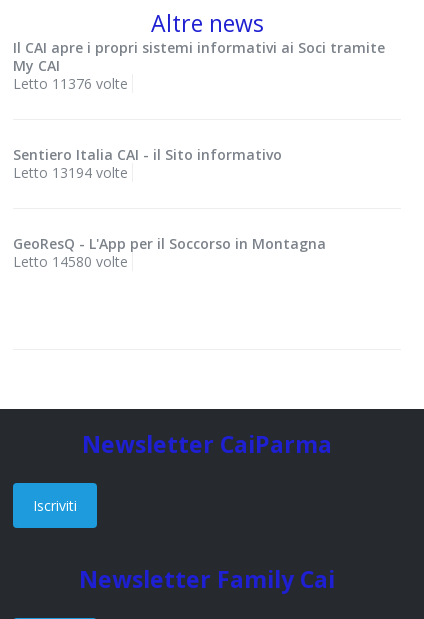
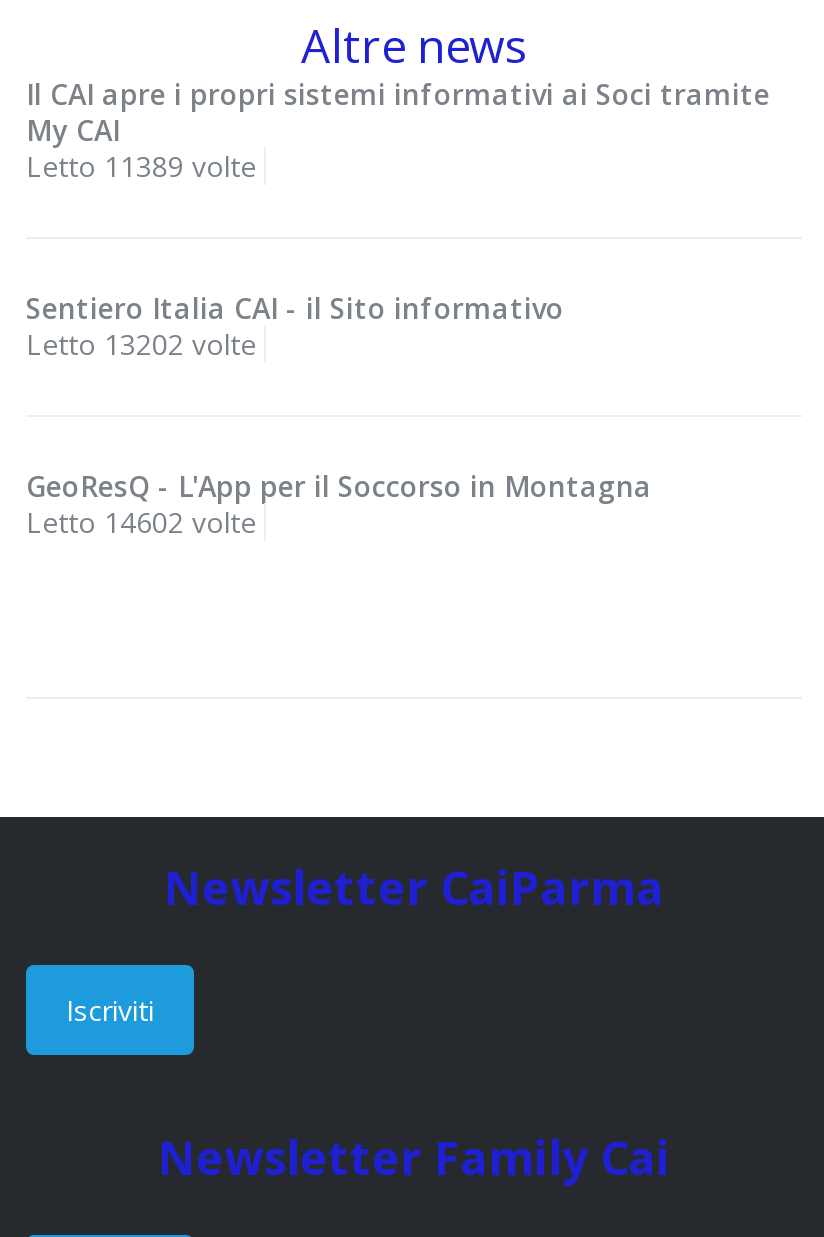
[13,74,128,93] Letto 11376 volte -> [26,148,256,186] Letto 11389 volte
[13,163,128,182] Letto 13194 volte -> [26,326,256,364] Letto 13202 volte
[13,252,128,271] Letto 14580 volte -> [26,504,256,542] Letto 14602 volte

